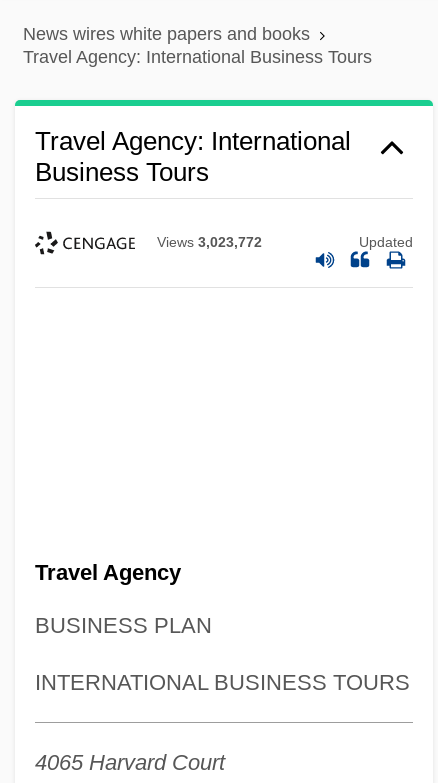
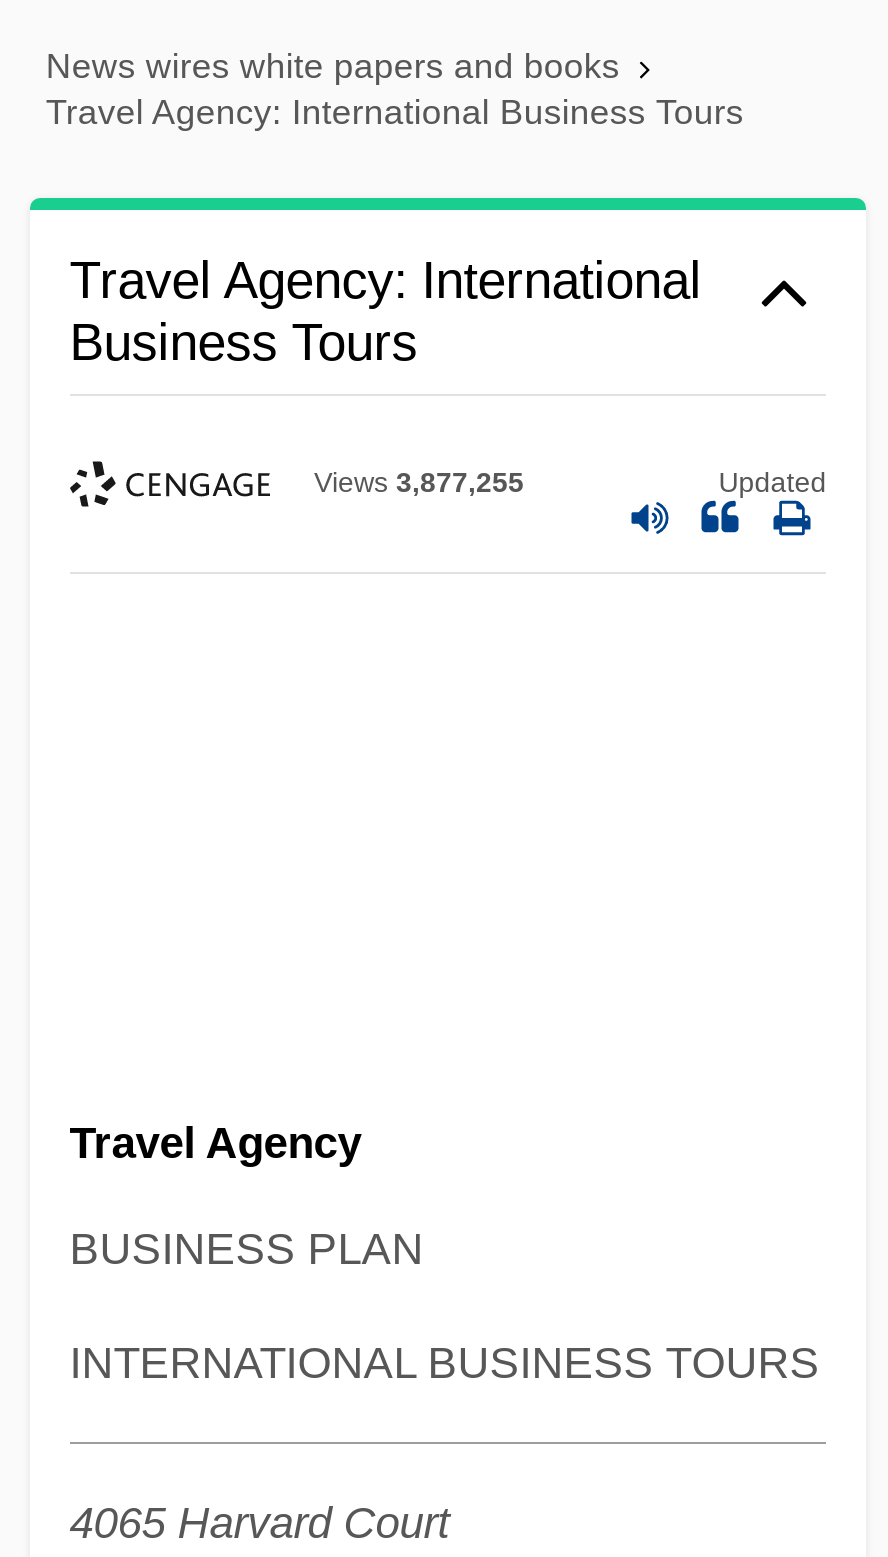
[157,234,262,250] Views 3,023,772 -> [314,467,524,499] Views 3,877,255

